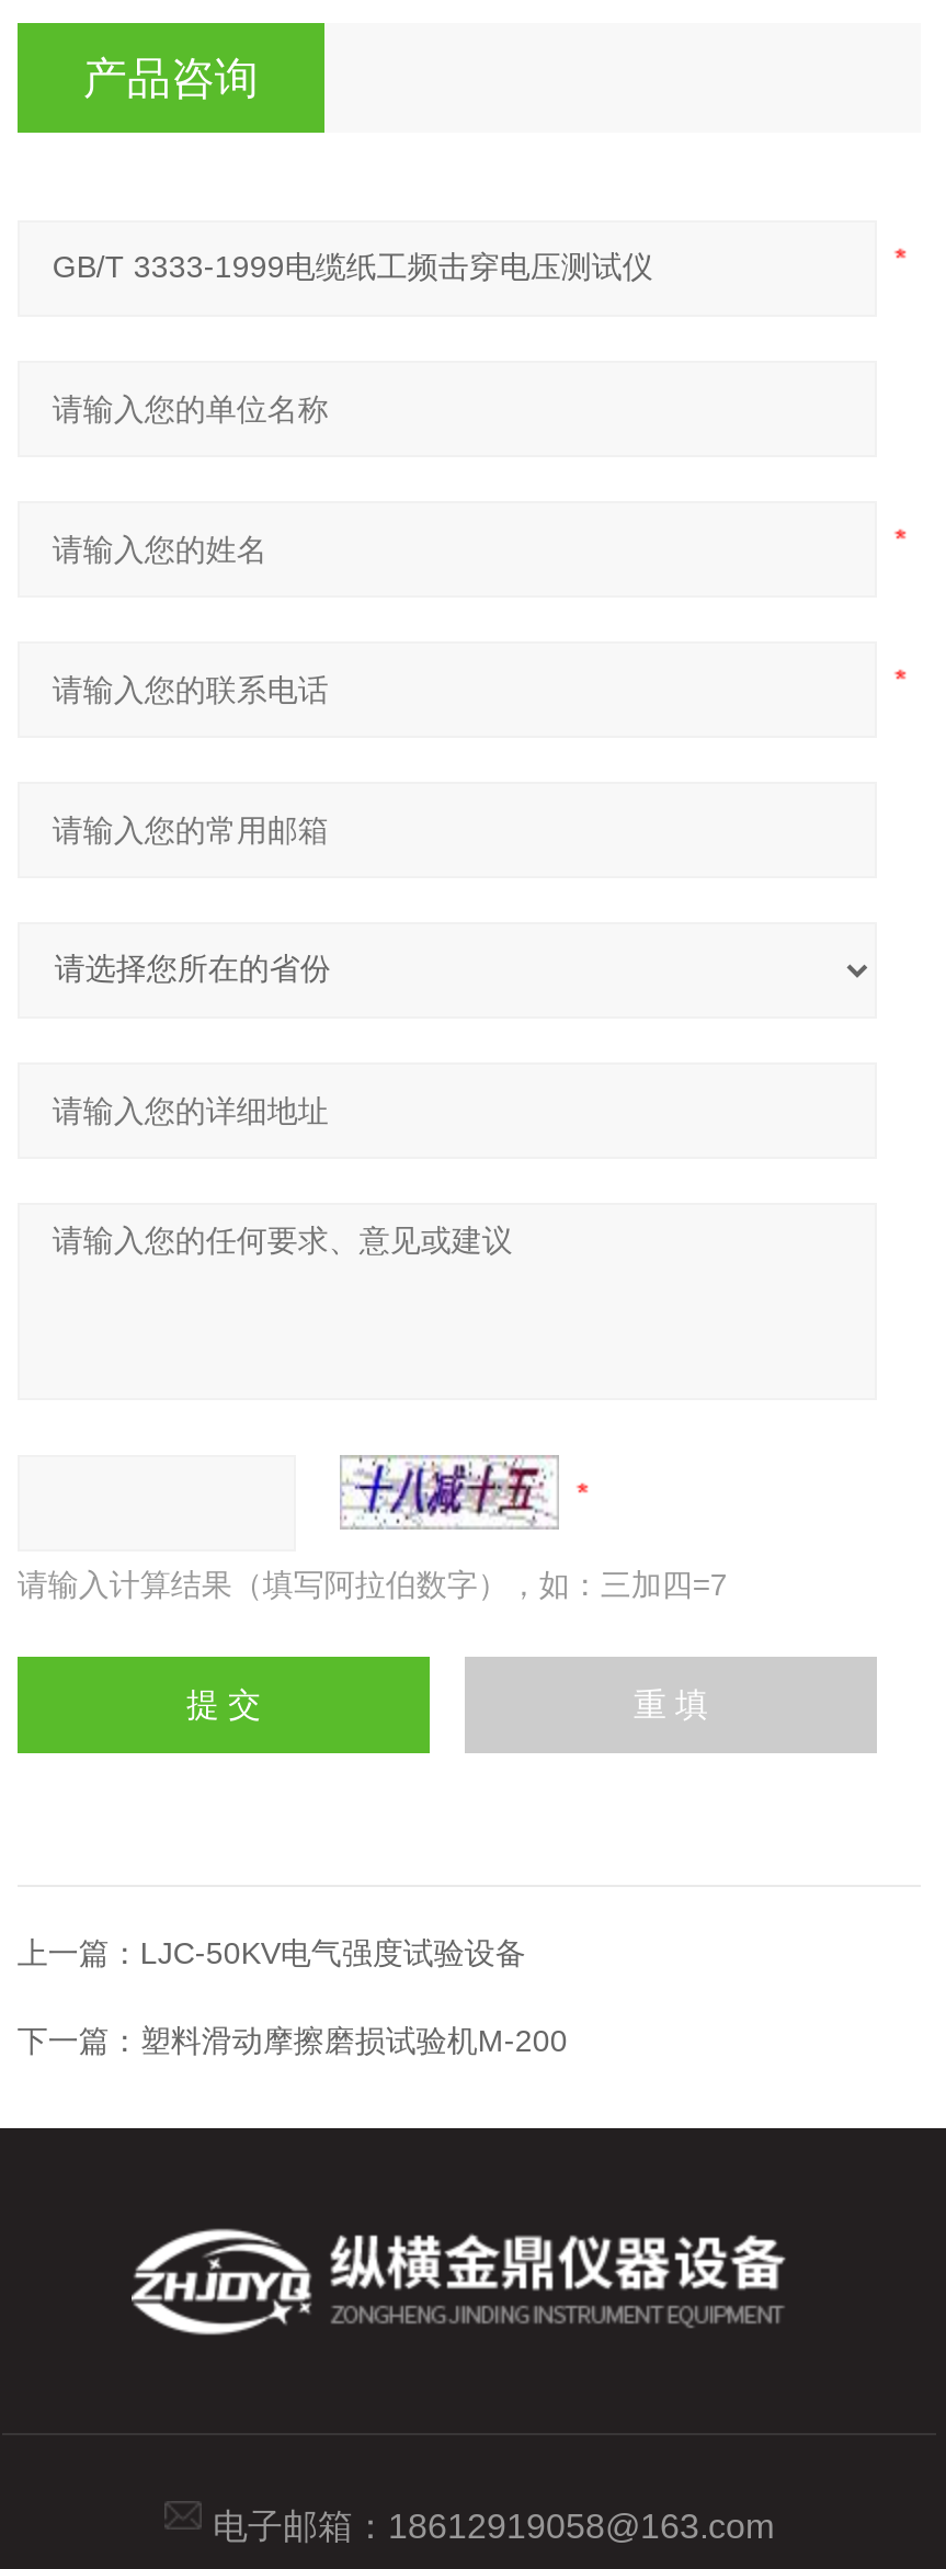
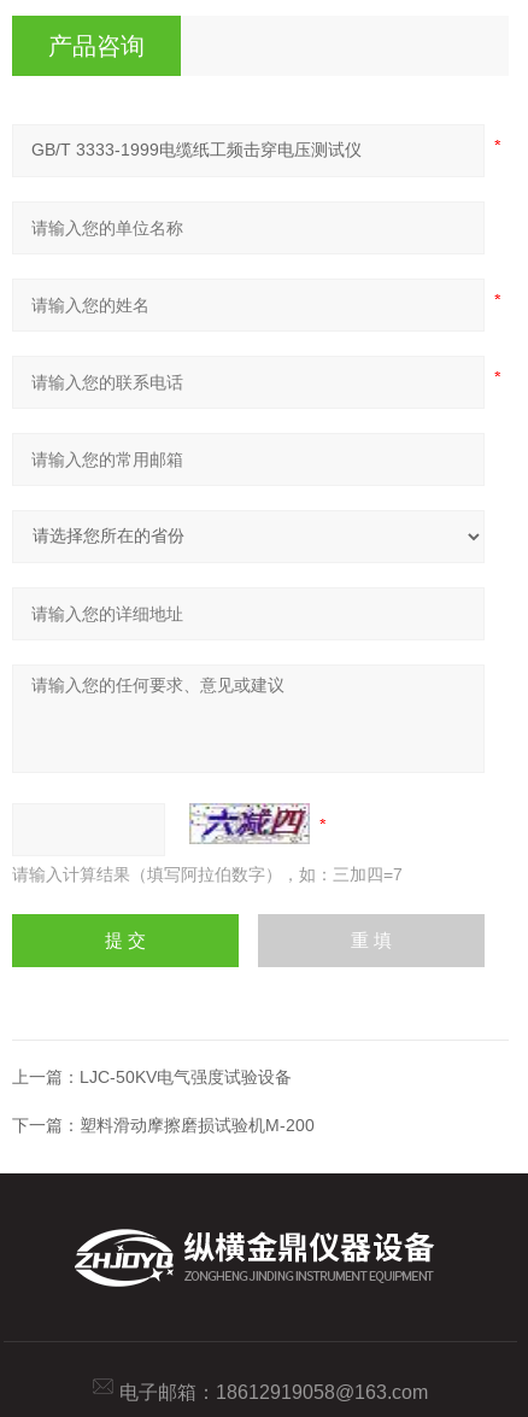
[342,1455,555,1525] [image] -> [189,803,309,843] [image]

